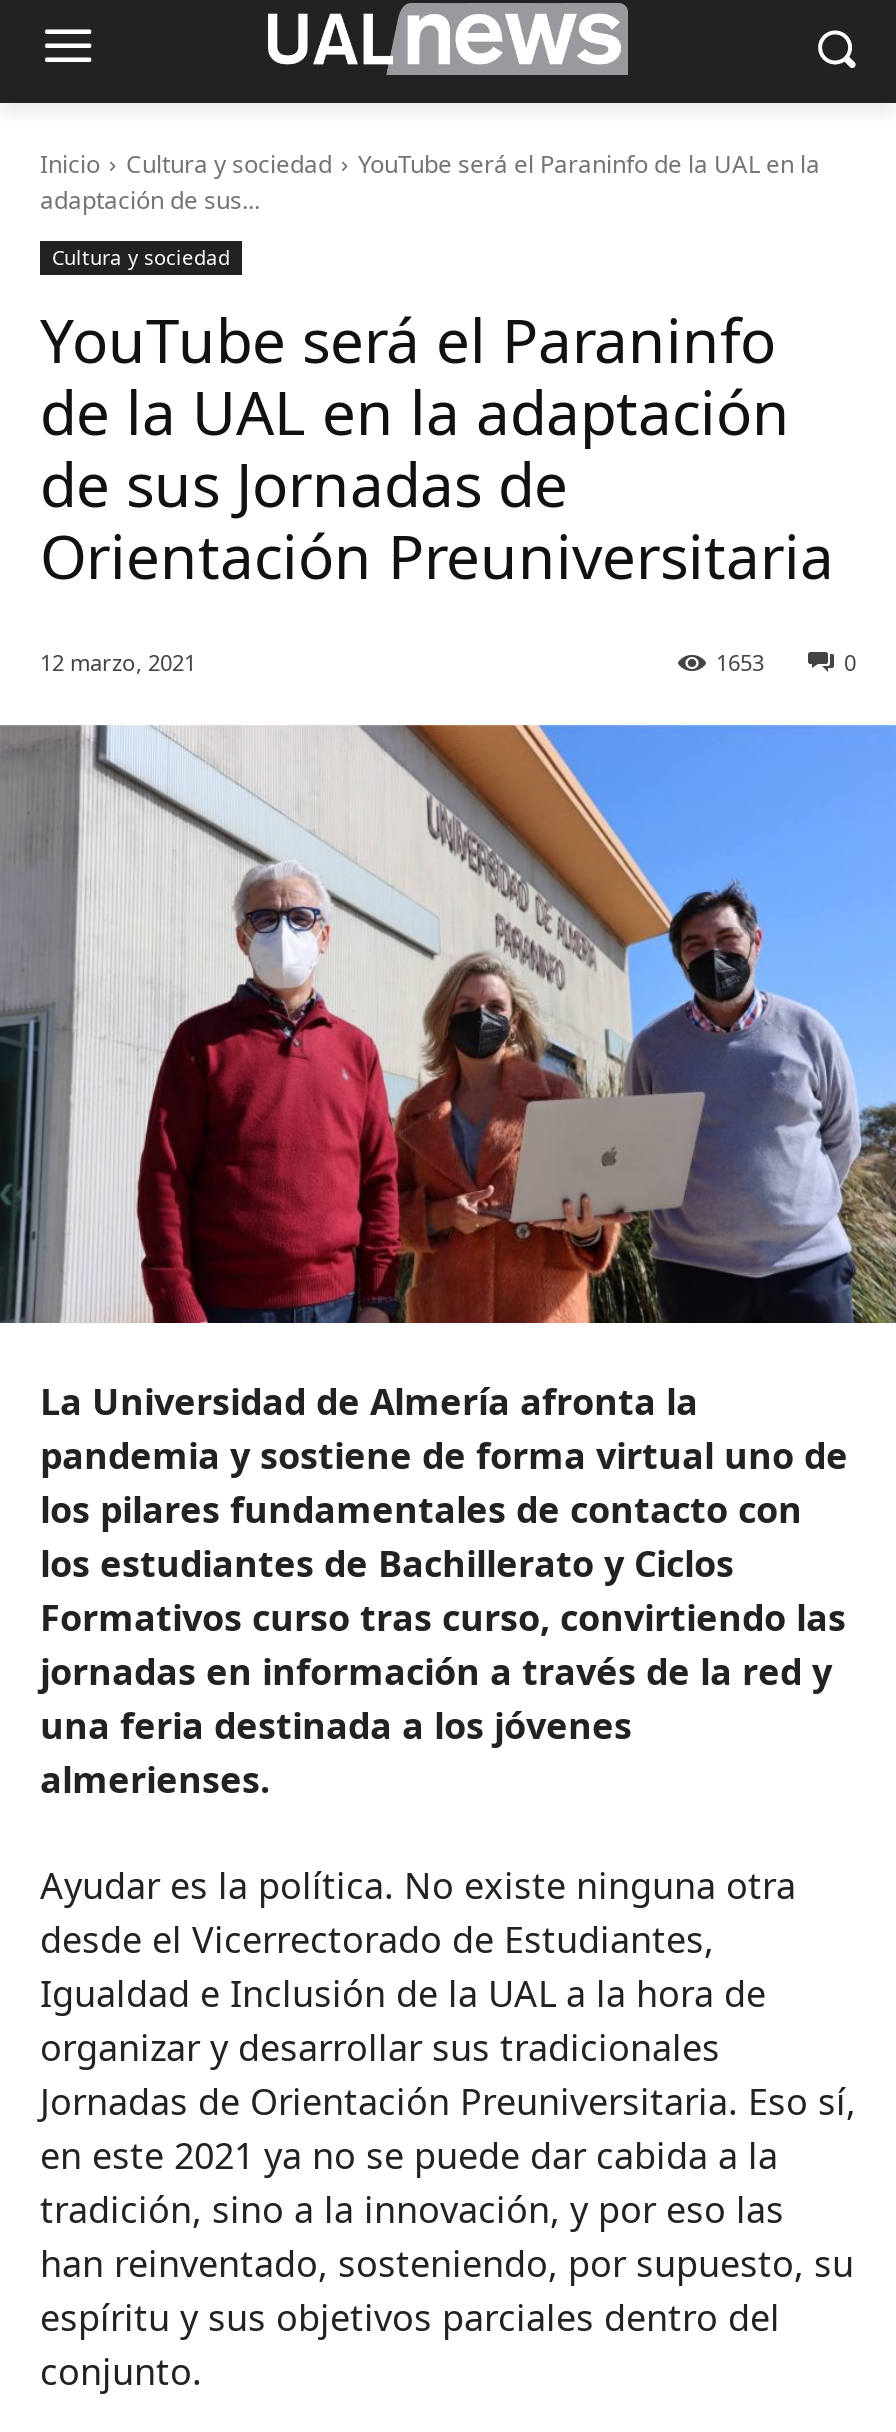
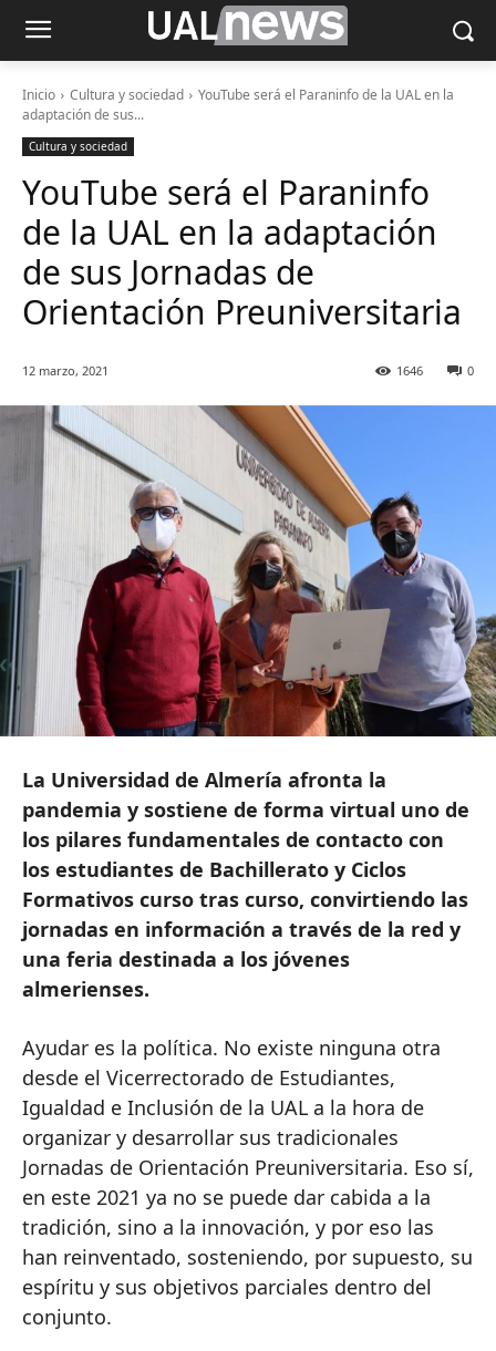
[716,647,764,677] 1653 -> [396,362,423,379] 1646

